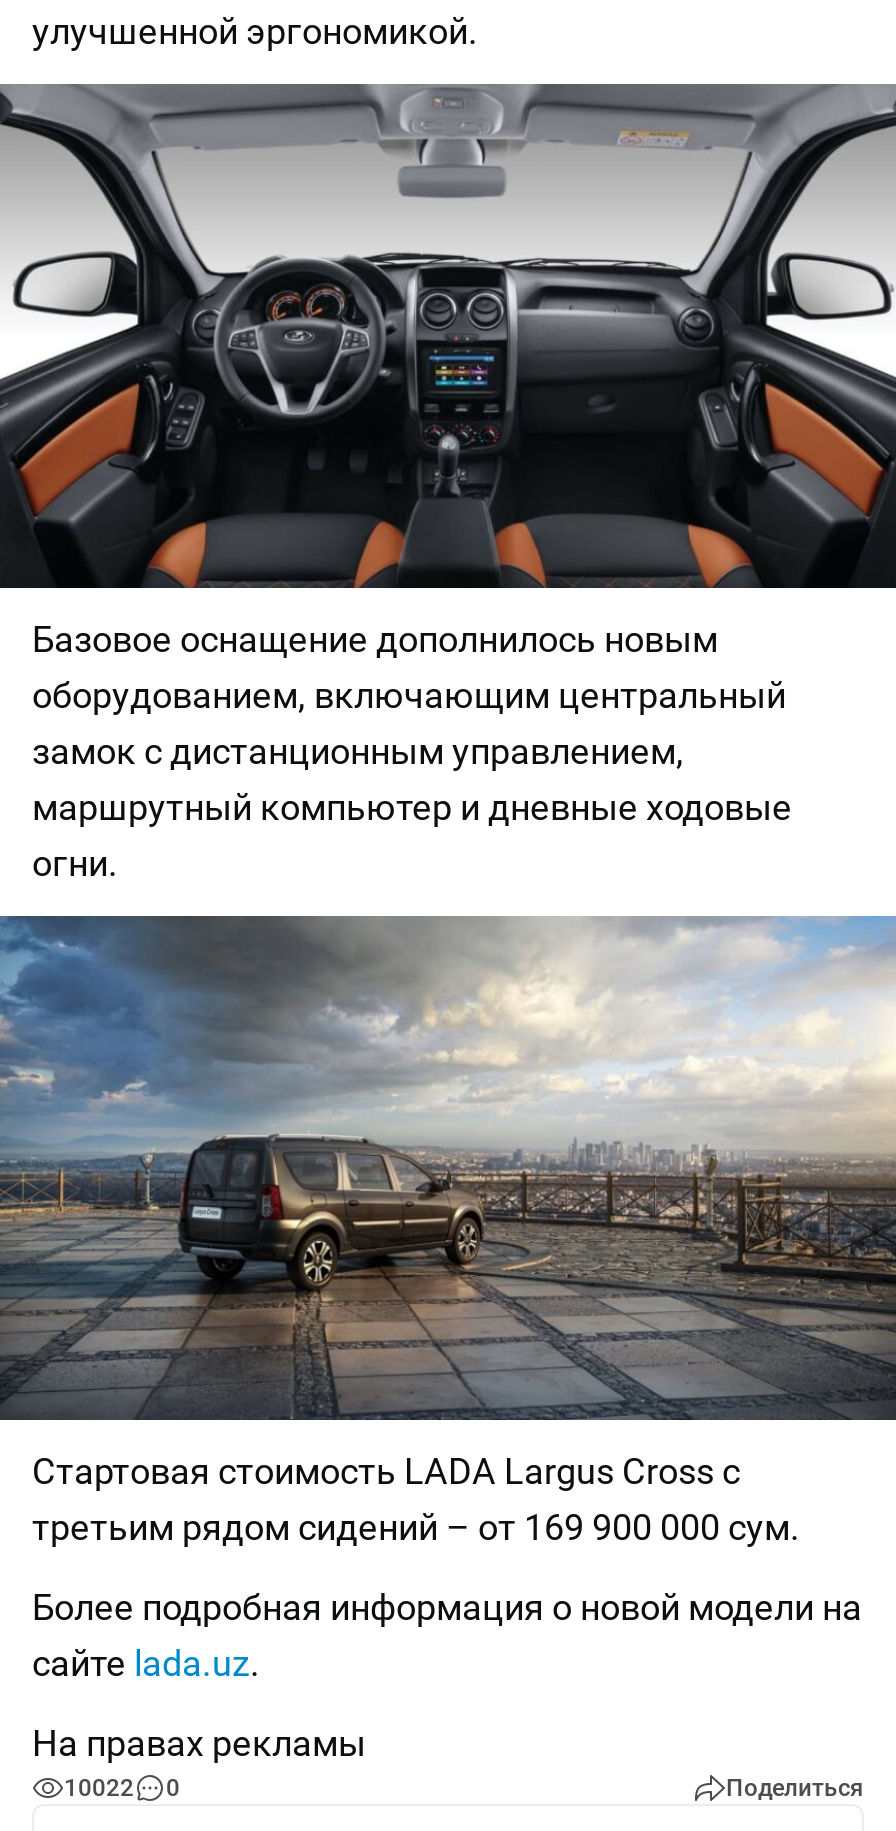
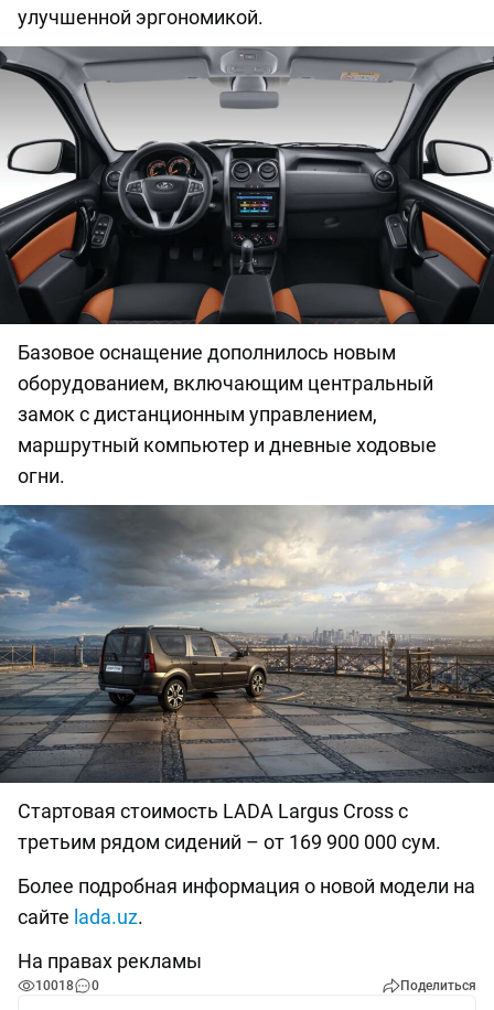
[64,1774,180,1802] 10022 0 -> [35,978,99,994] 10018 0

